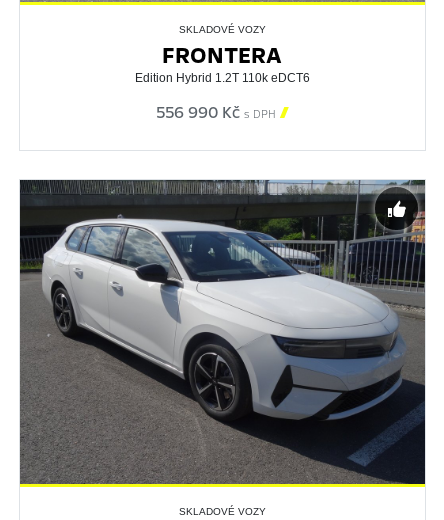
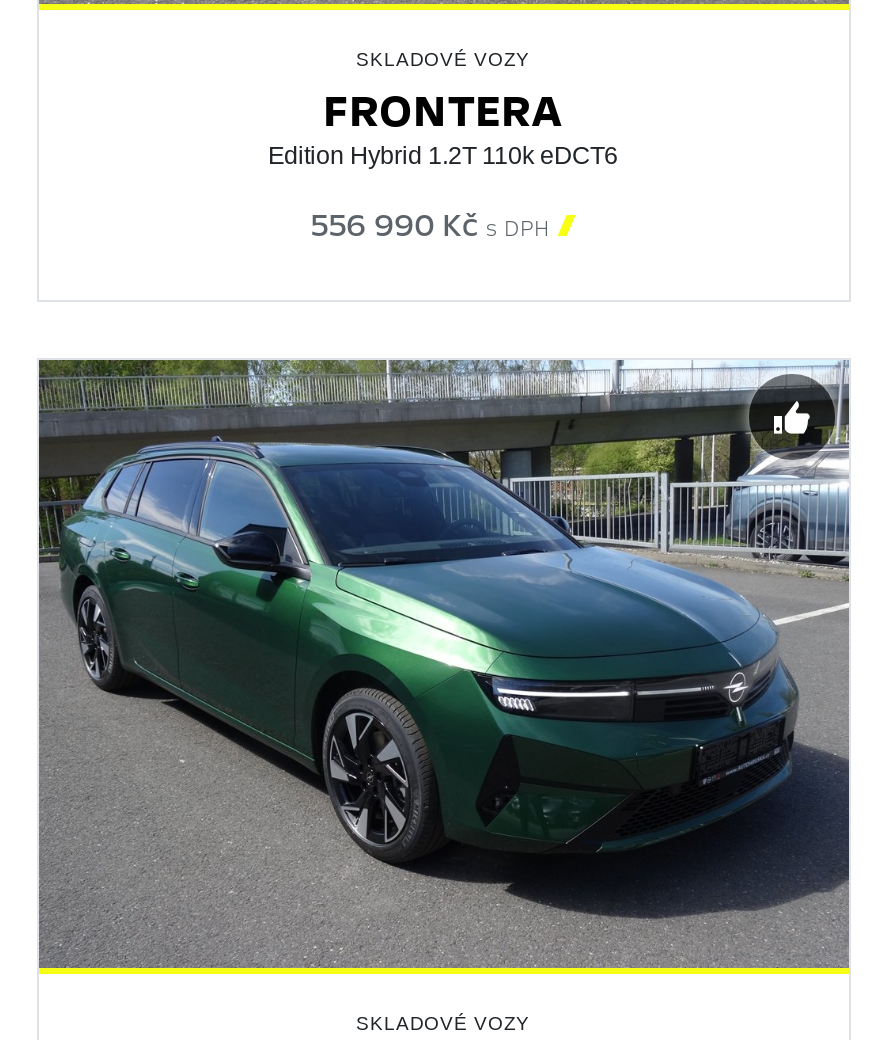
[21,179,426,485] [image] -> [39,360,851,968] [image]

